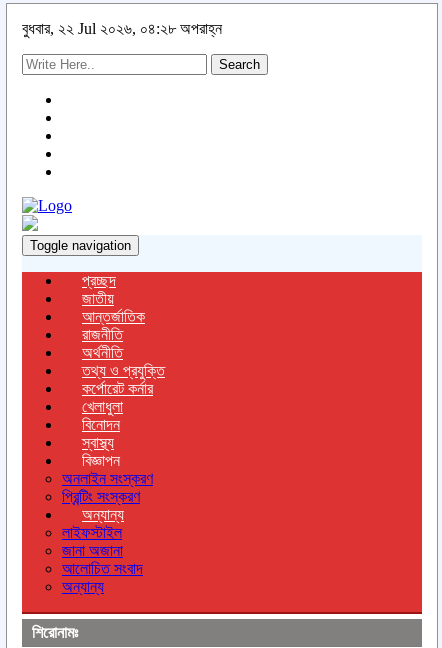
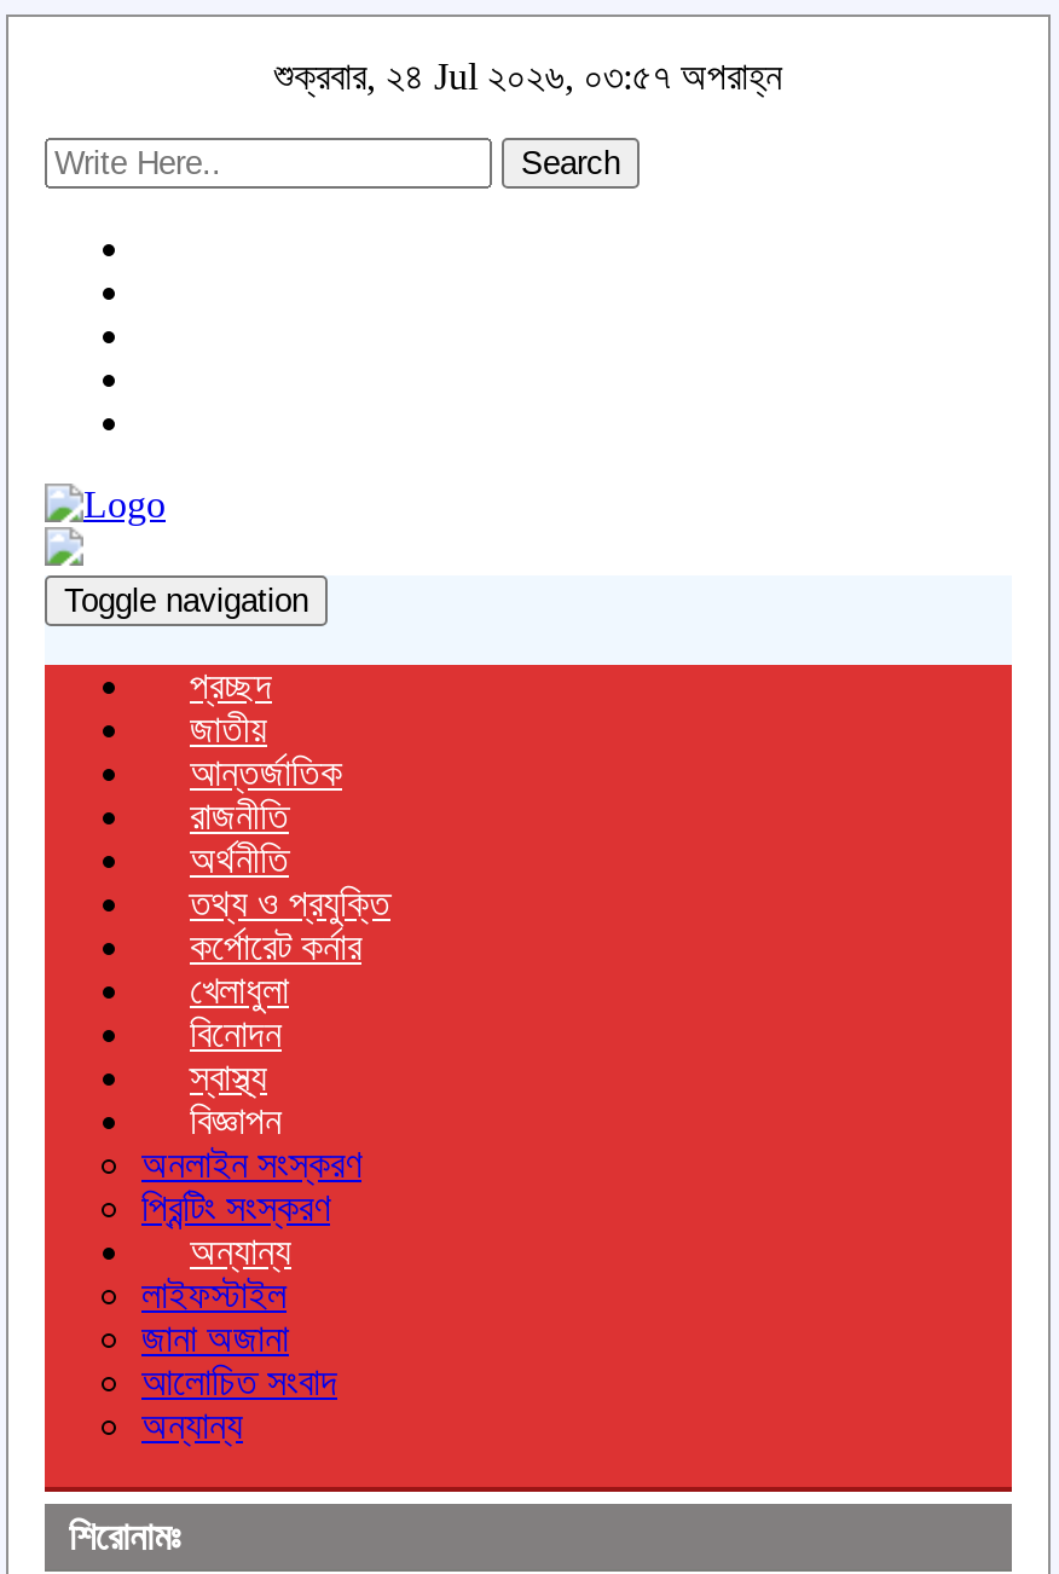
[22,20,222,37] বুধবার, ২২ Jul ২০২৬, ০৪:২৮ অপরাহ্ন -> [274,56,782,97] শুক্রবার, ২৪ Jul ২০২৬, ০৩:৫৭ অপরাহ্ন

